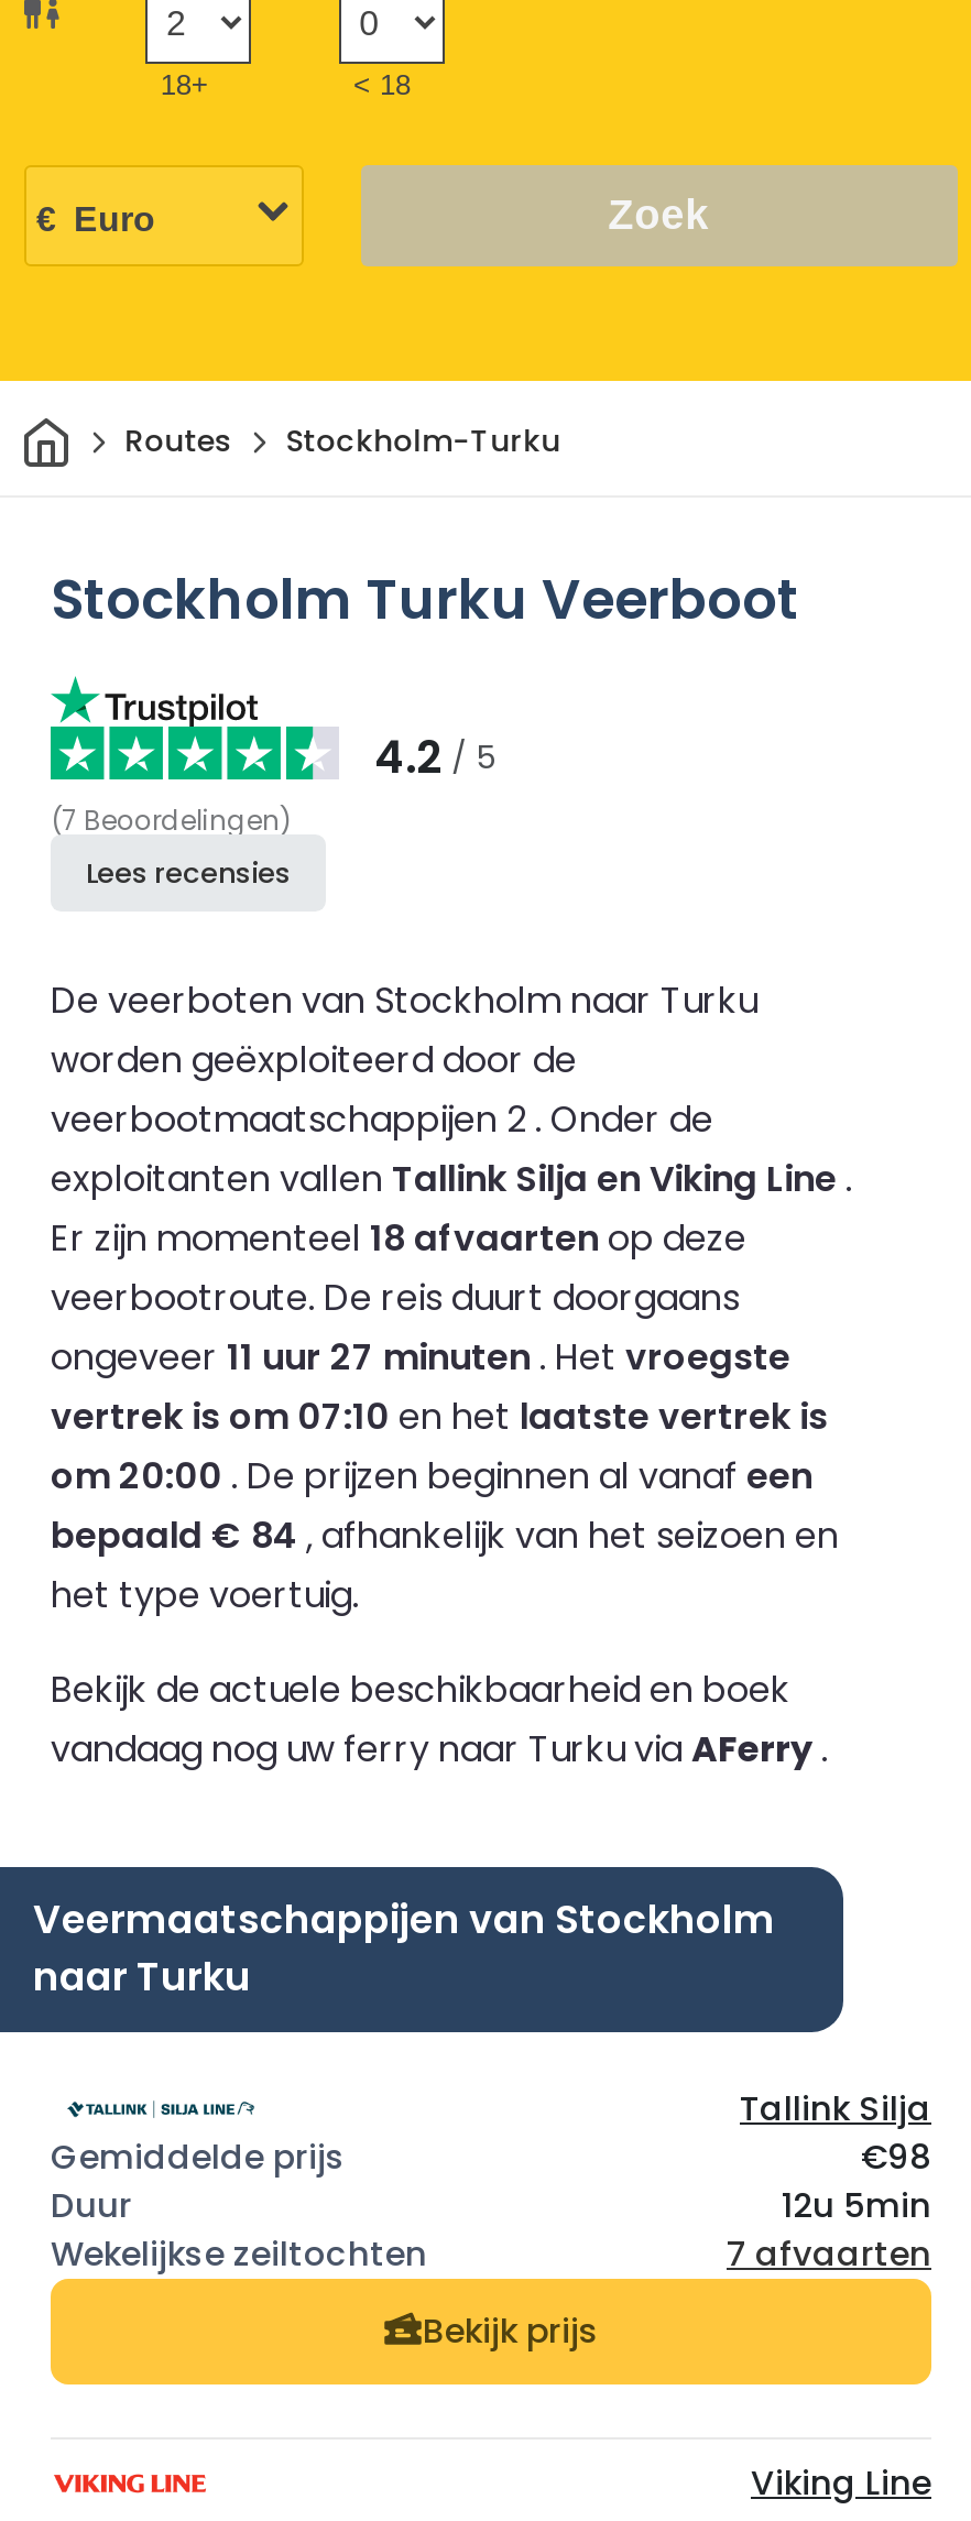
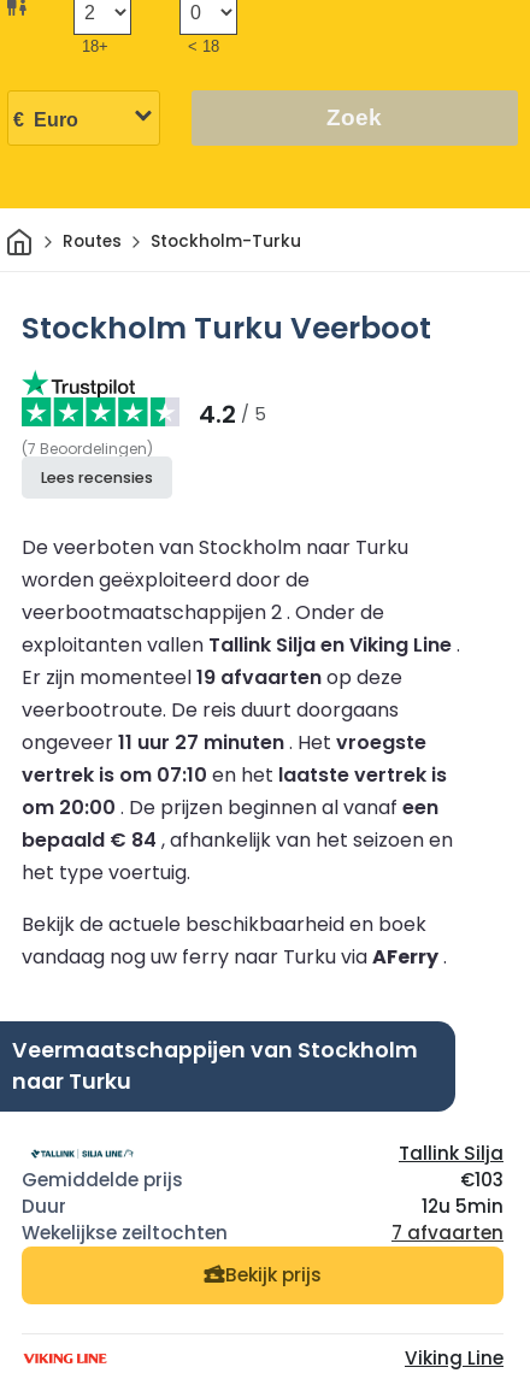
[51,1213,746,1263] Er zijn momenteel 18 afvaarten op deze -> [22,663,402,691] Er zijn momenteel 19 afvaarten op deze
[861,2133,931,2180] €98 -> [460,1167,503,1192] €103

